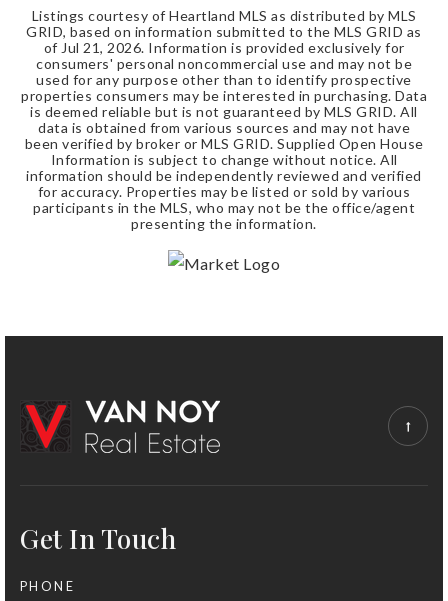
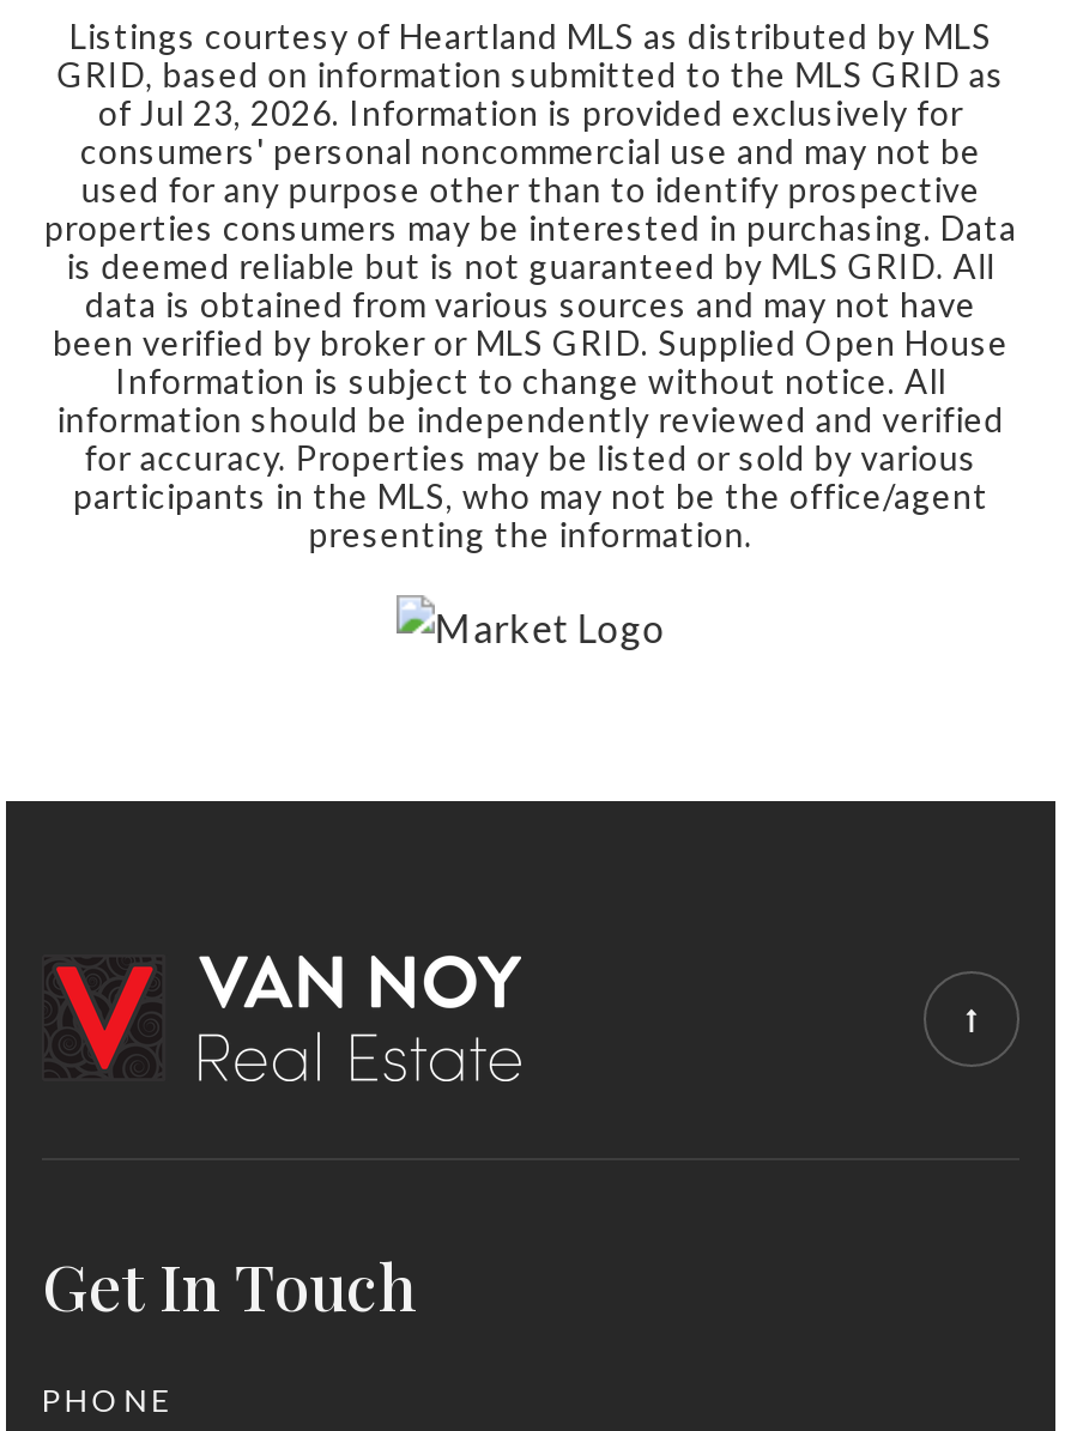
[43,39,404,56] of Jul 21, 2026. Information is provided exclusively for -> [98,91,963,132] of Jul 23, 2026. Information is provided exclusively for

